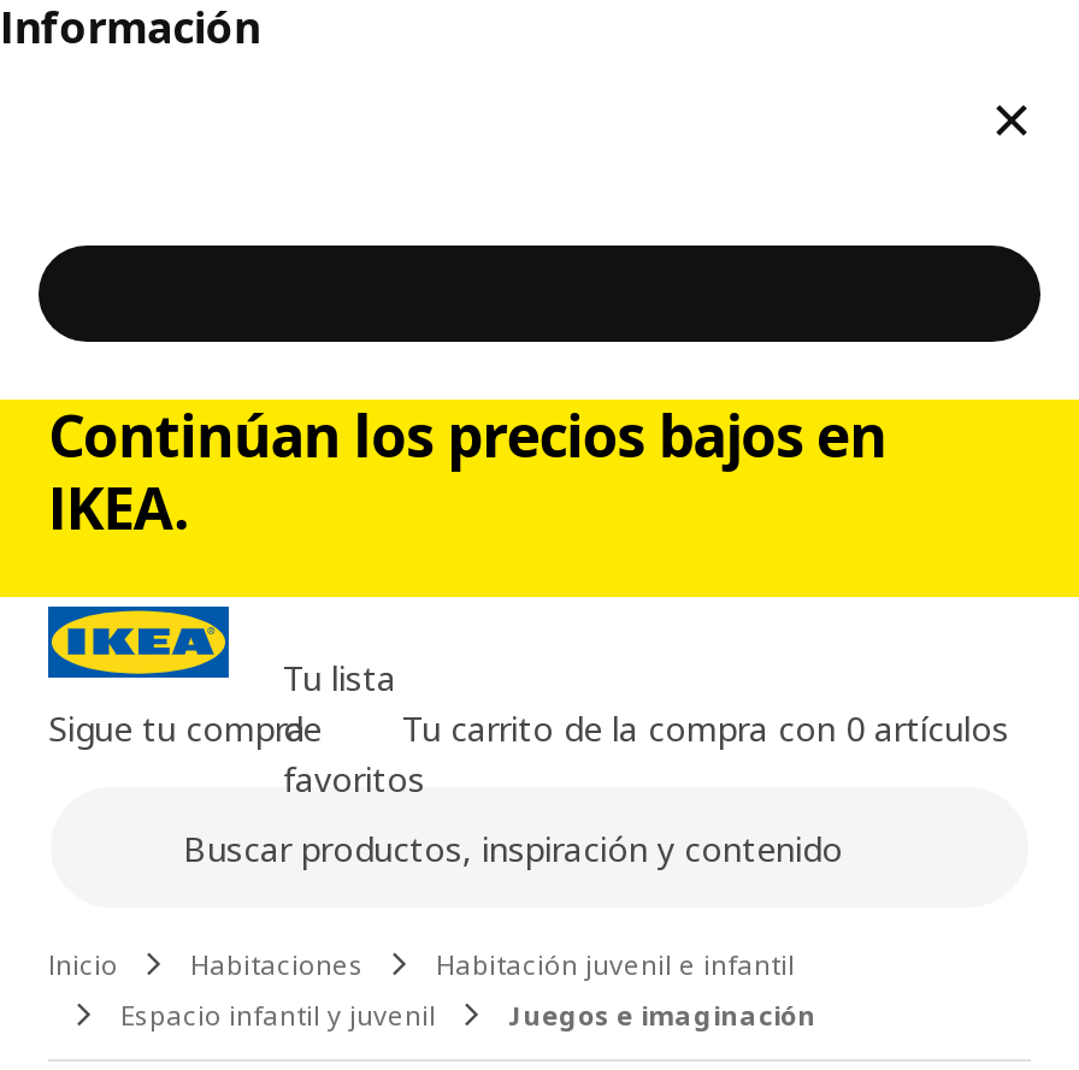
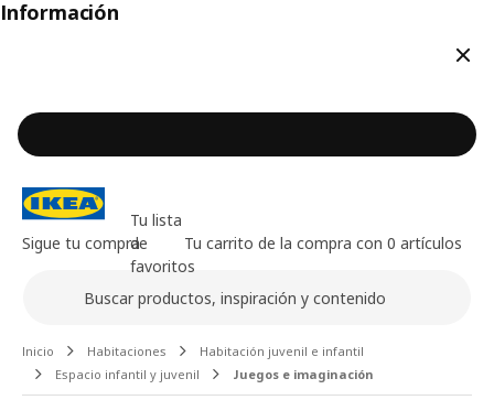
[48,395,886,546] Continúan los precios bajos en | IKEA. -> none

